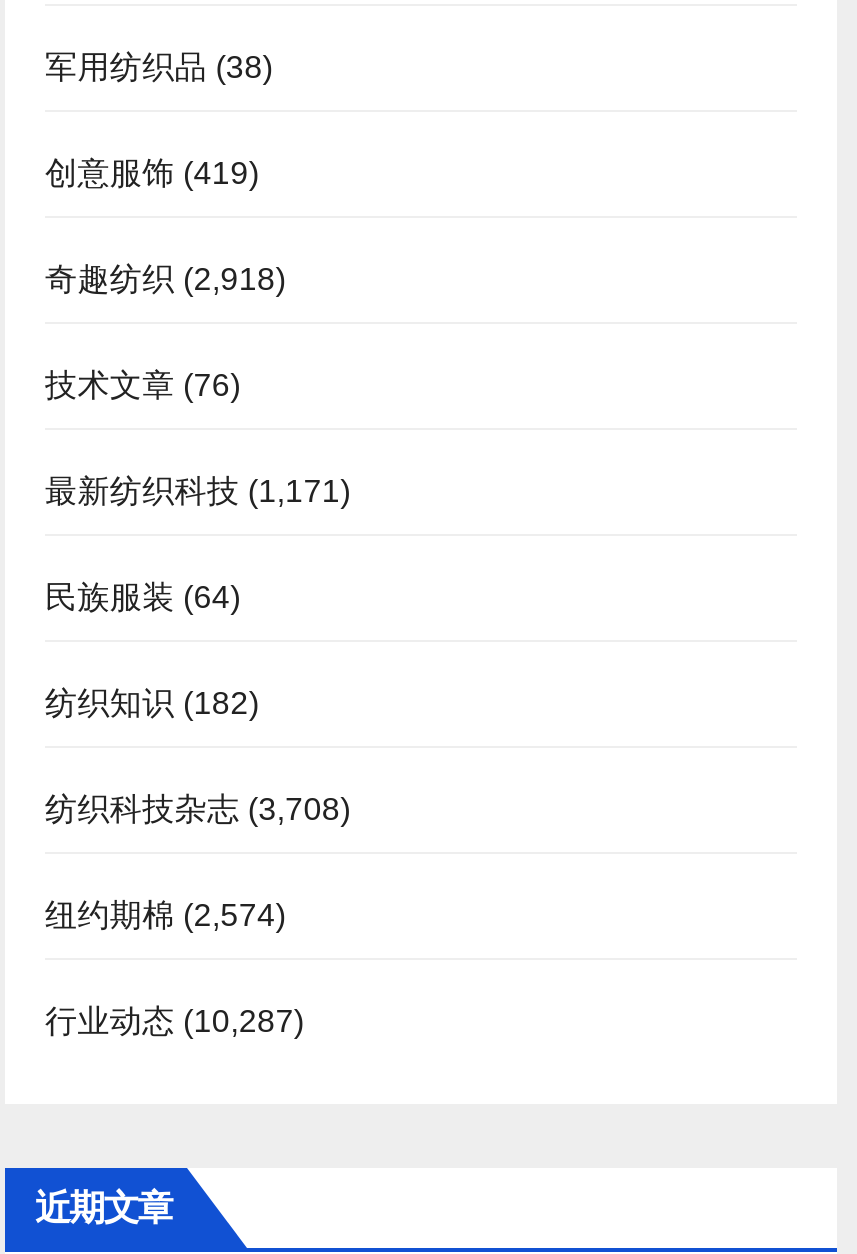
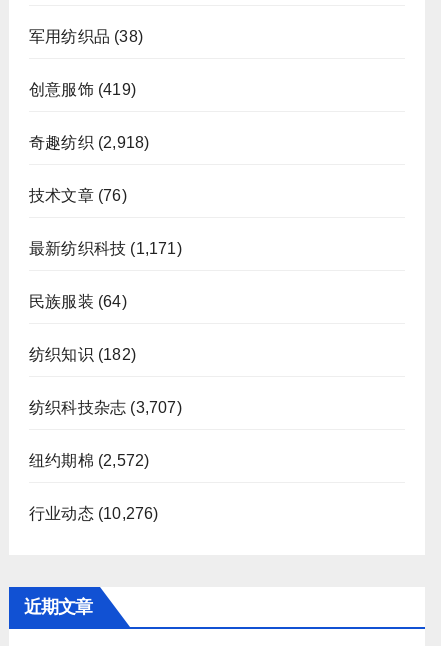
[45,792,351,826] 纺织科技杂志(3,708) -> [29,399,182,416] 纺织科技杂志(3,707)
[45,898,286,932] 纽约期棉(2,574) -> [29,452,149,469] 纽约期棉(2,572)
[45,1004,304,1038] 行业动态(10,287) -> [29,505,159,522] 行业动态(10,276)

